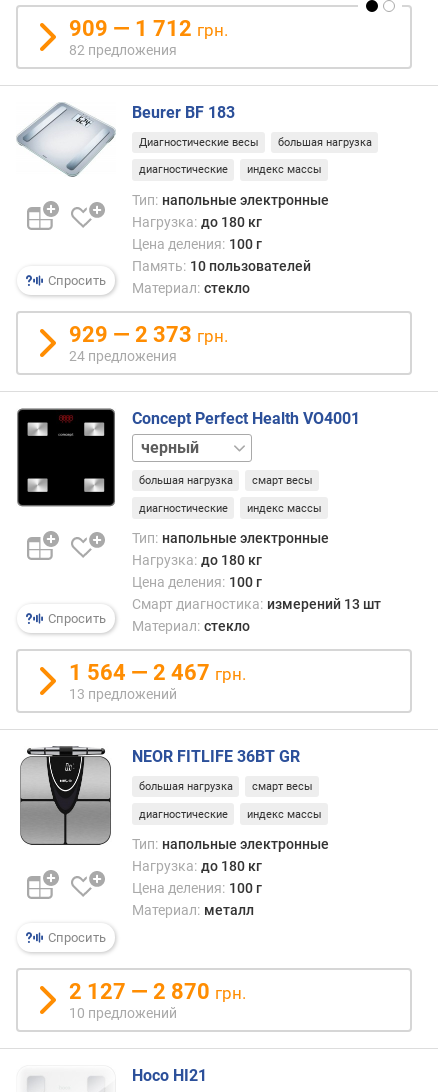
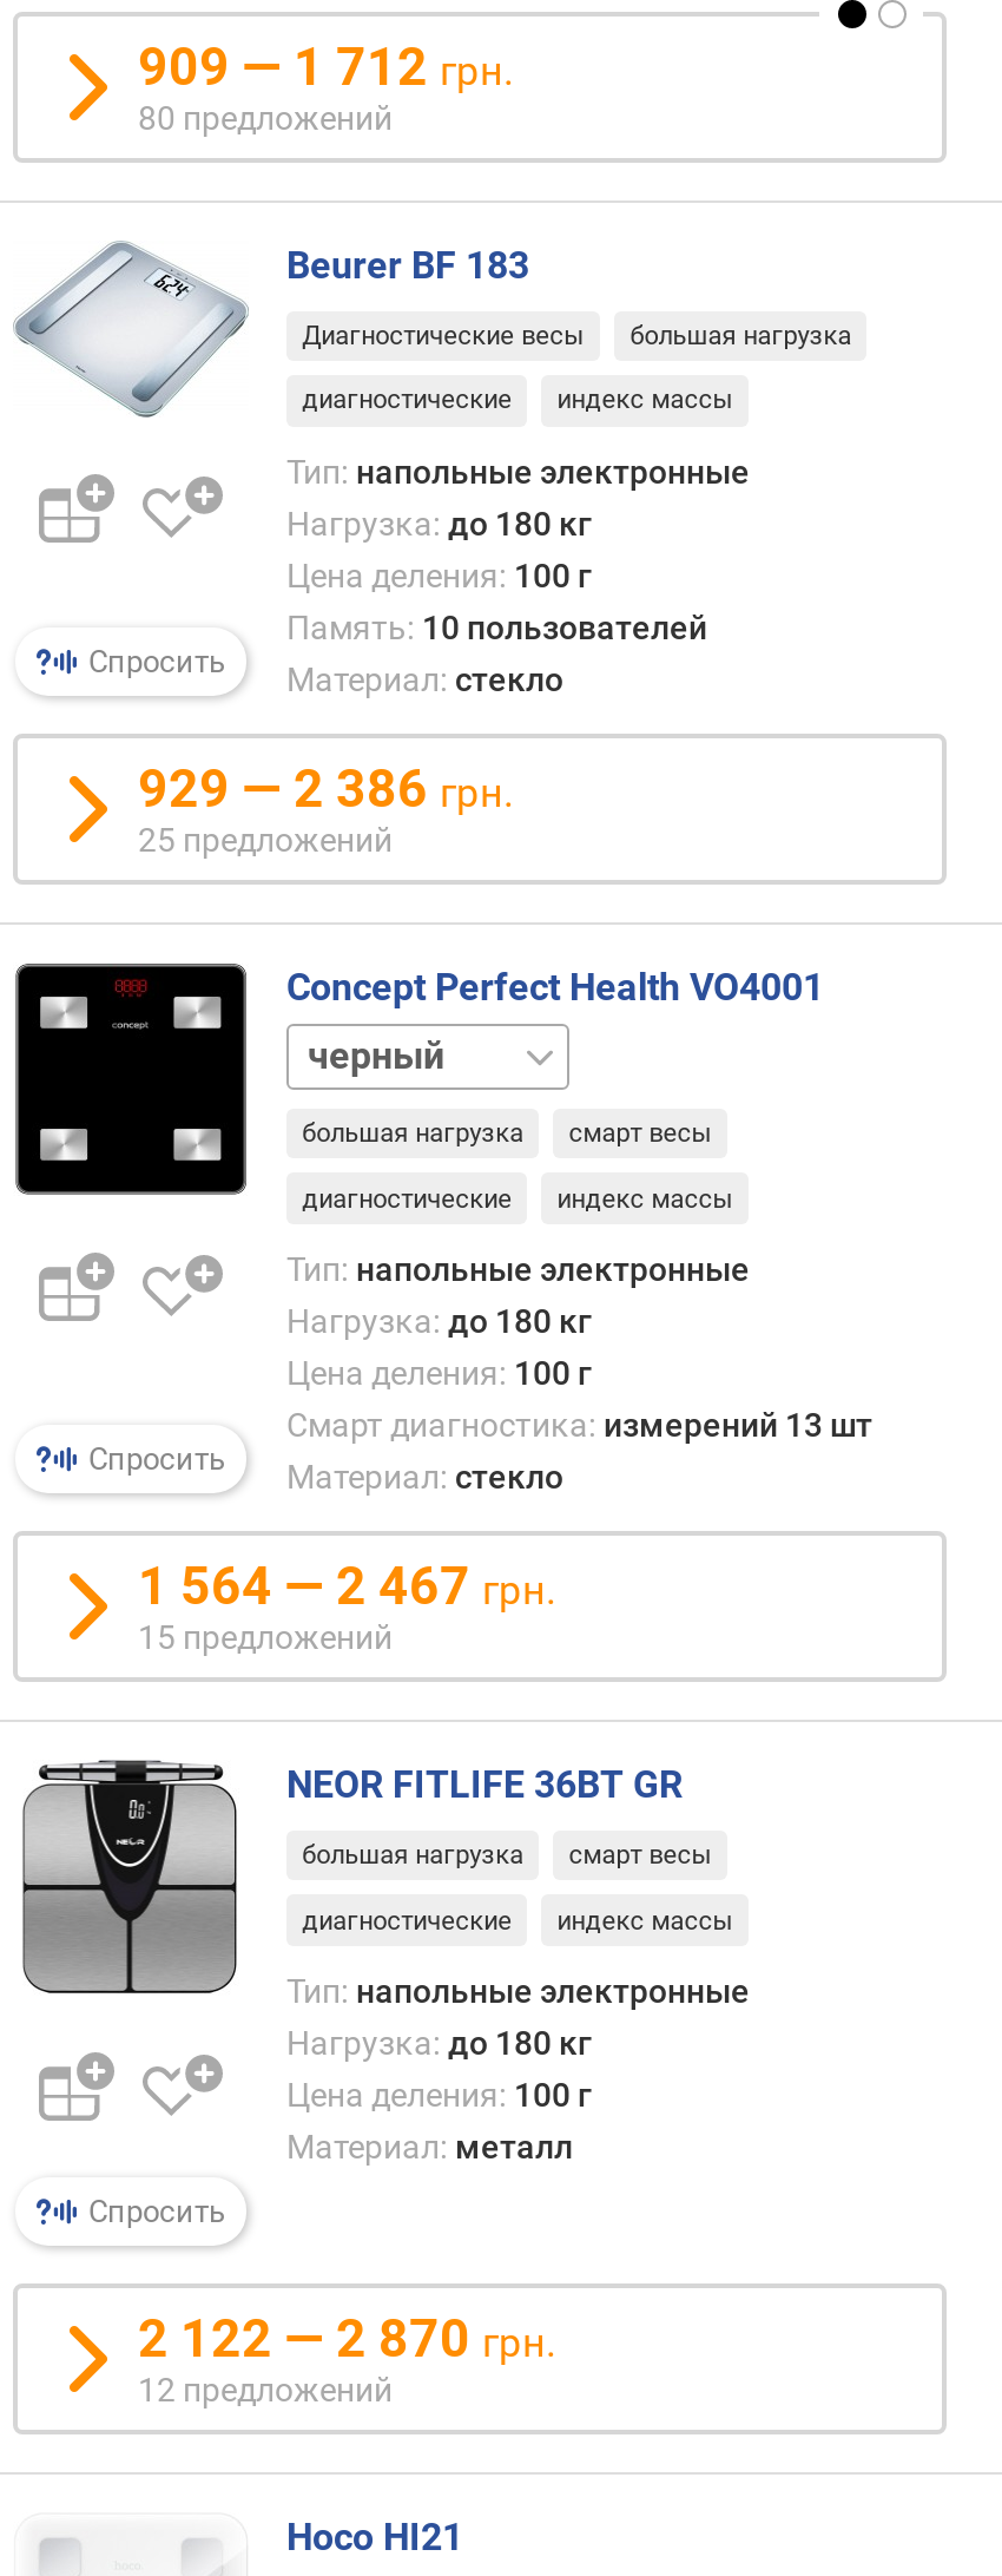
[69,41,177,57] 82 предложения -> [138,98,393,136] 80 предложений
[69,322,228,364] 929 — 2 373 грн. | 24 предложения -> [138,759,513,858] 929 — 2 386 грн. | 25 предложений
[69,686,177,702] 13 предложений -> [138,1618,393,1656] 15 предложений
[69,979,246,1004] 2 127 — 2 870 грн. -> [138,2309,555,2368] 2 122 — 2 870 грн.
[69,1005,177,1021] 10 предложений -> [138,2371,393,2408] 12 предложений

